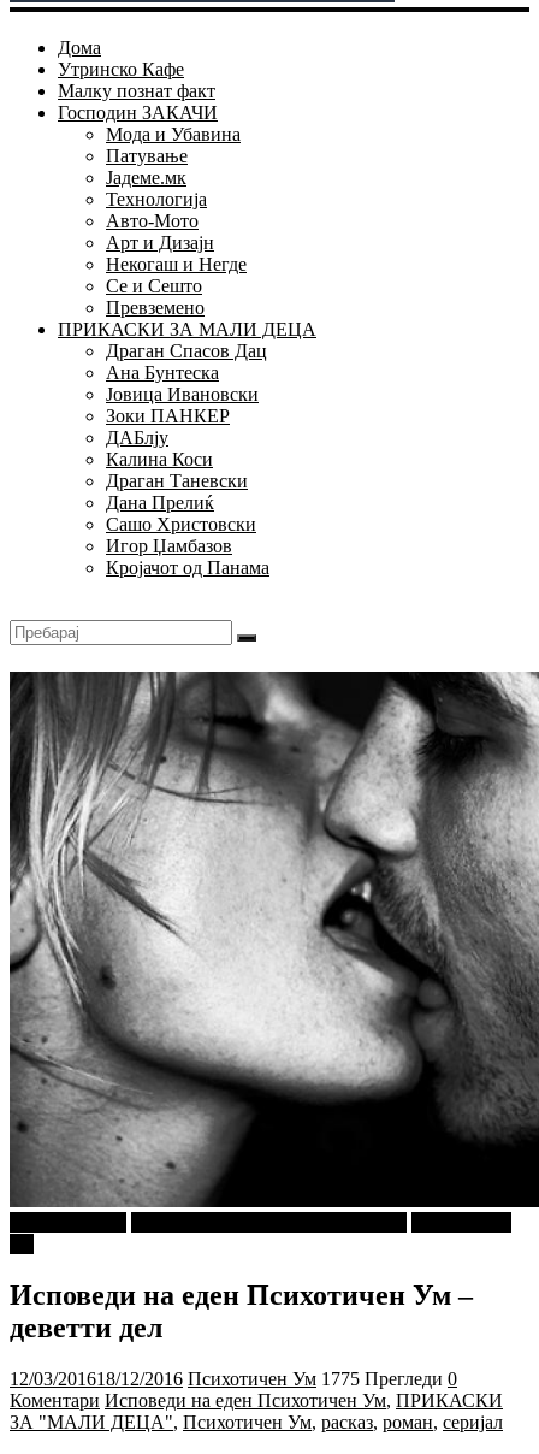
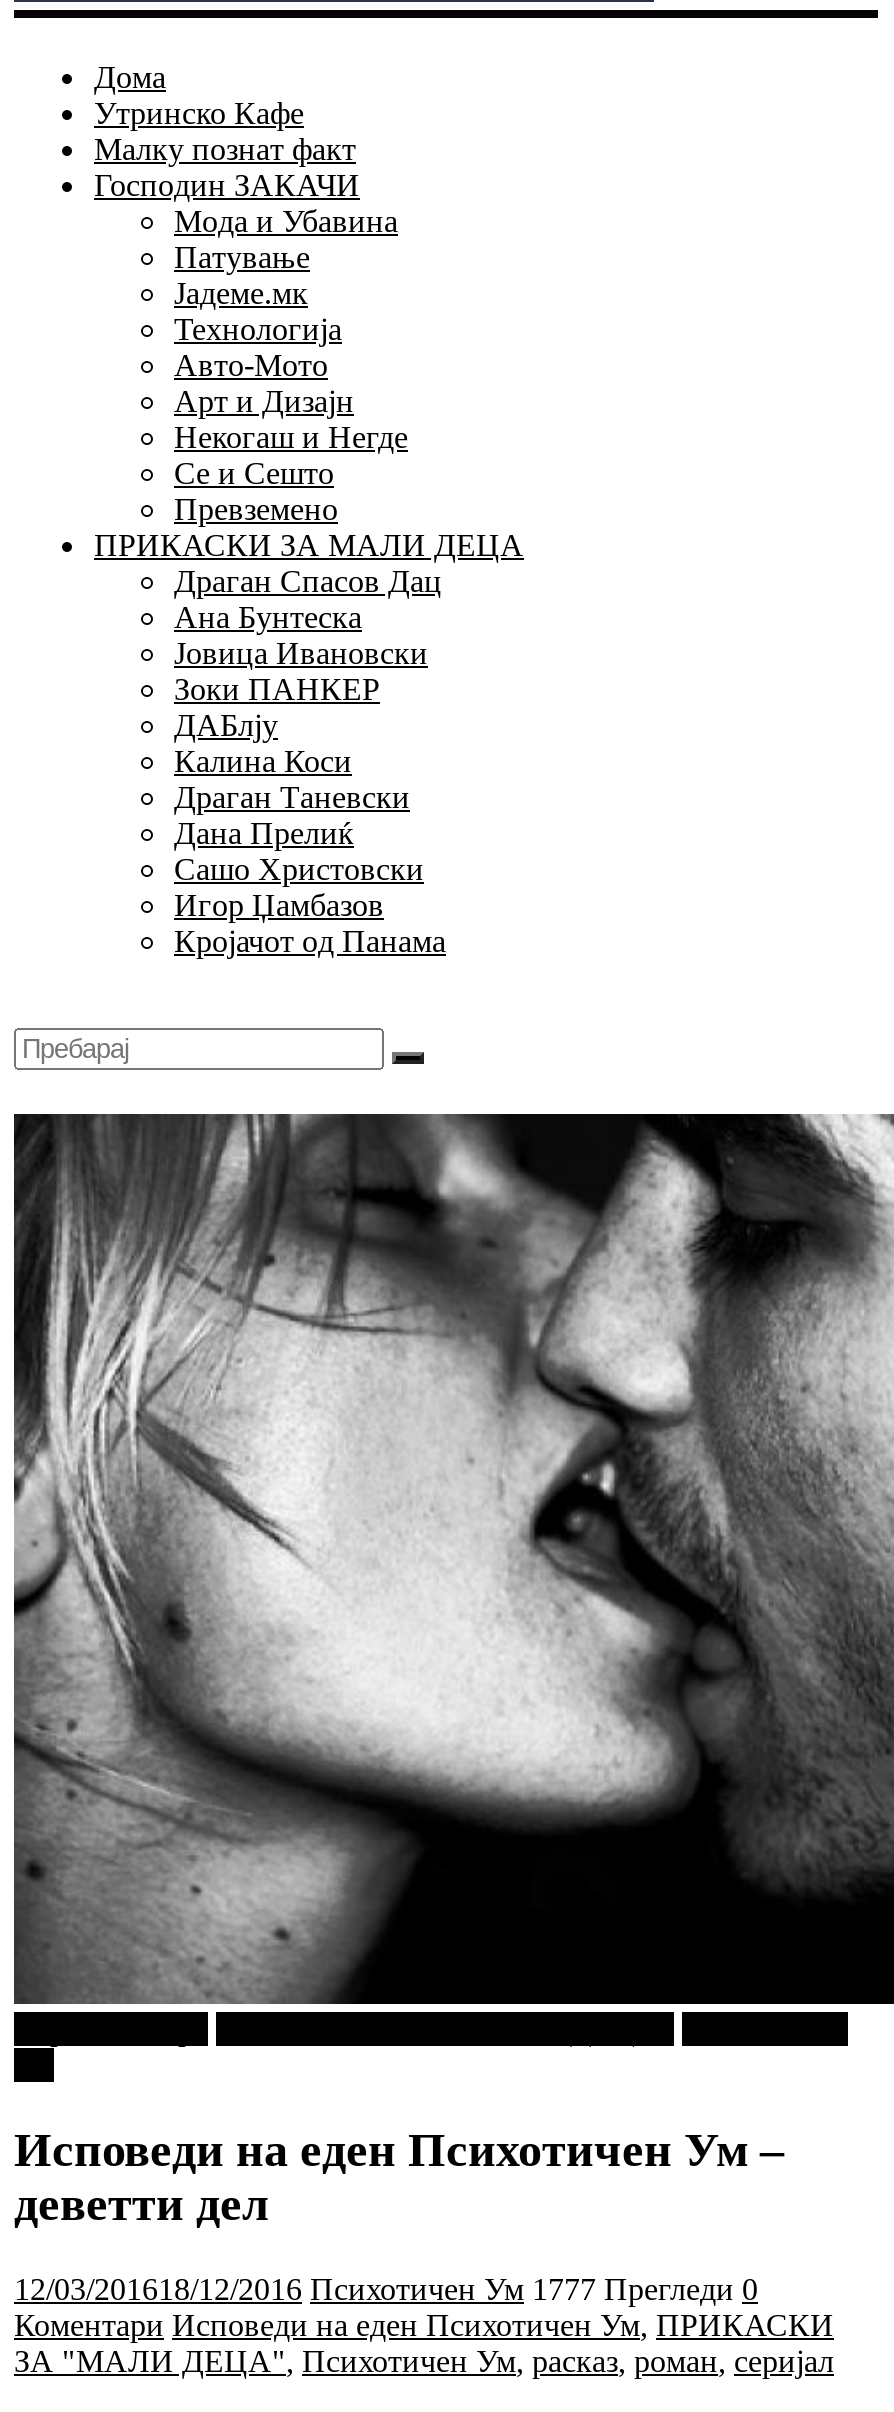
[10,1368,457,1389] 12/03/201618/12/2016 Психотичен Ум 1775 Прегледи 0 -> [14,2271,758,2305] 12/03/201618/12/2016 Психотичен Ум 1777 Прегледи 0

